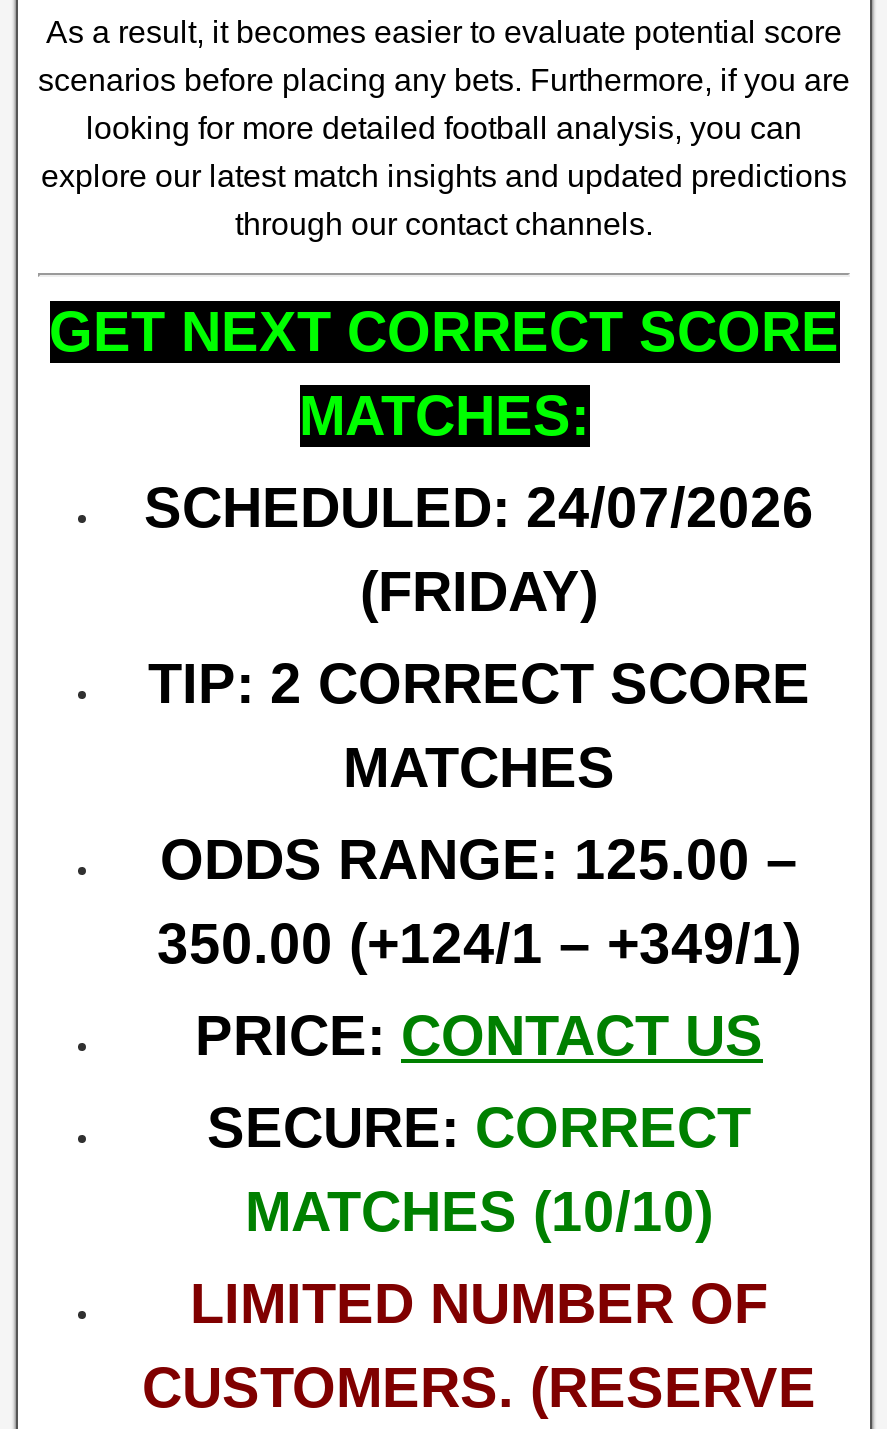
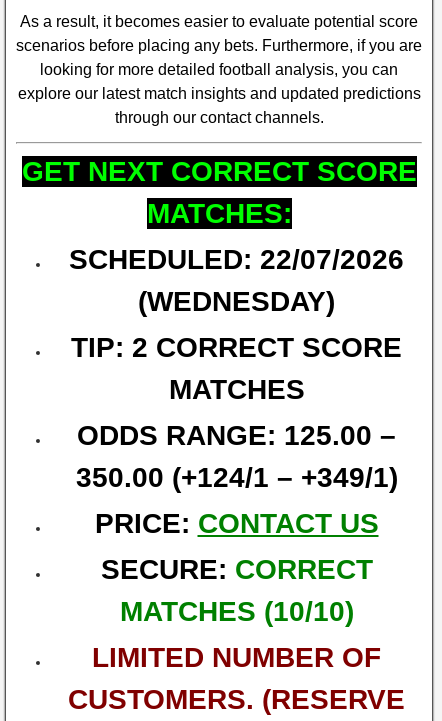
[144,477,814,623] SCHEDULED: 24/07/2026 | (FRIDAY) -> [69,244,404,317] SCHEDULED: 22/07/2026 | (WEDNESDAY)

